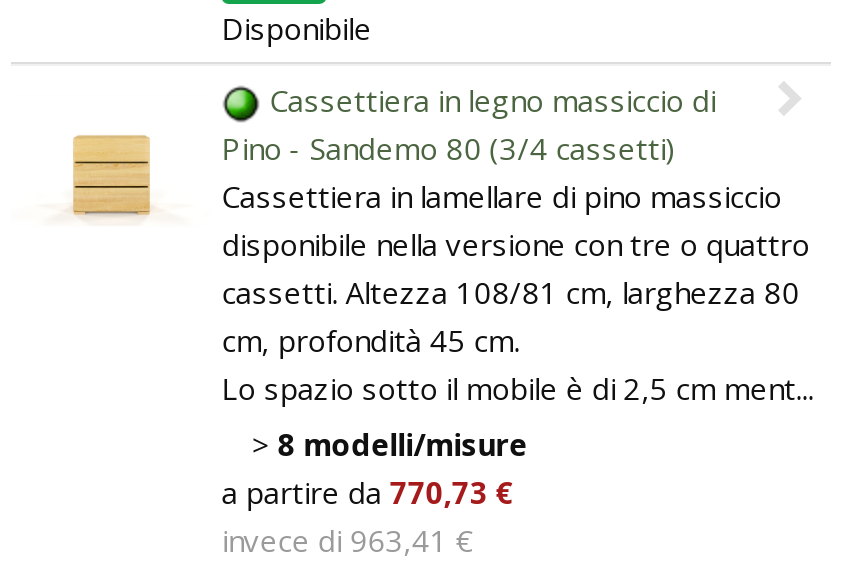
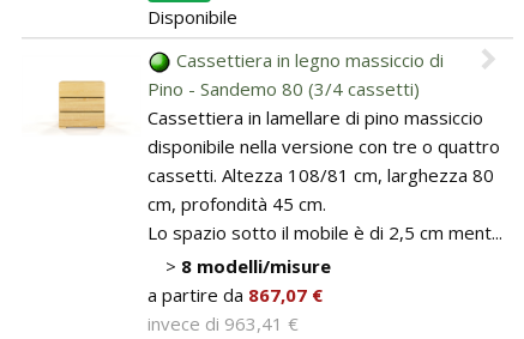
[221,471,513,511] a partire da 770,73 € -> [148,282,323,306] a partire da 867,07 €

